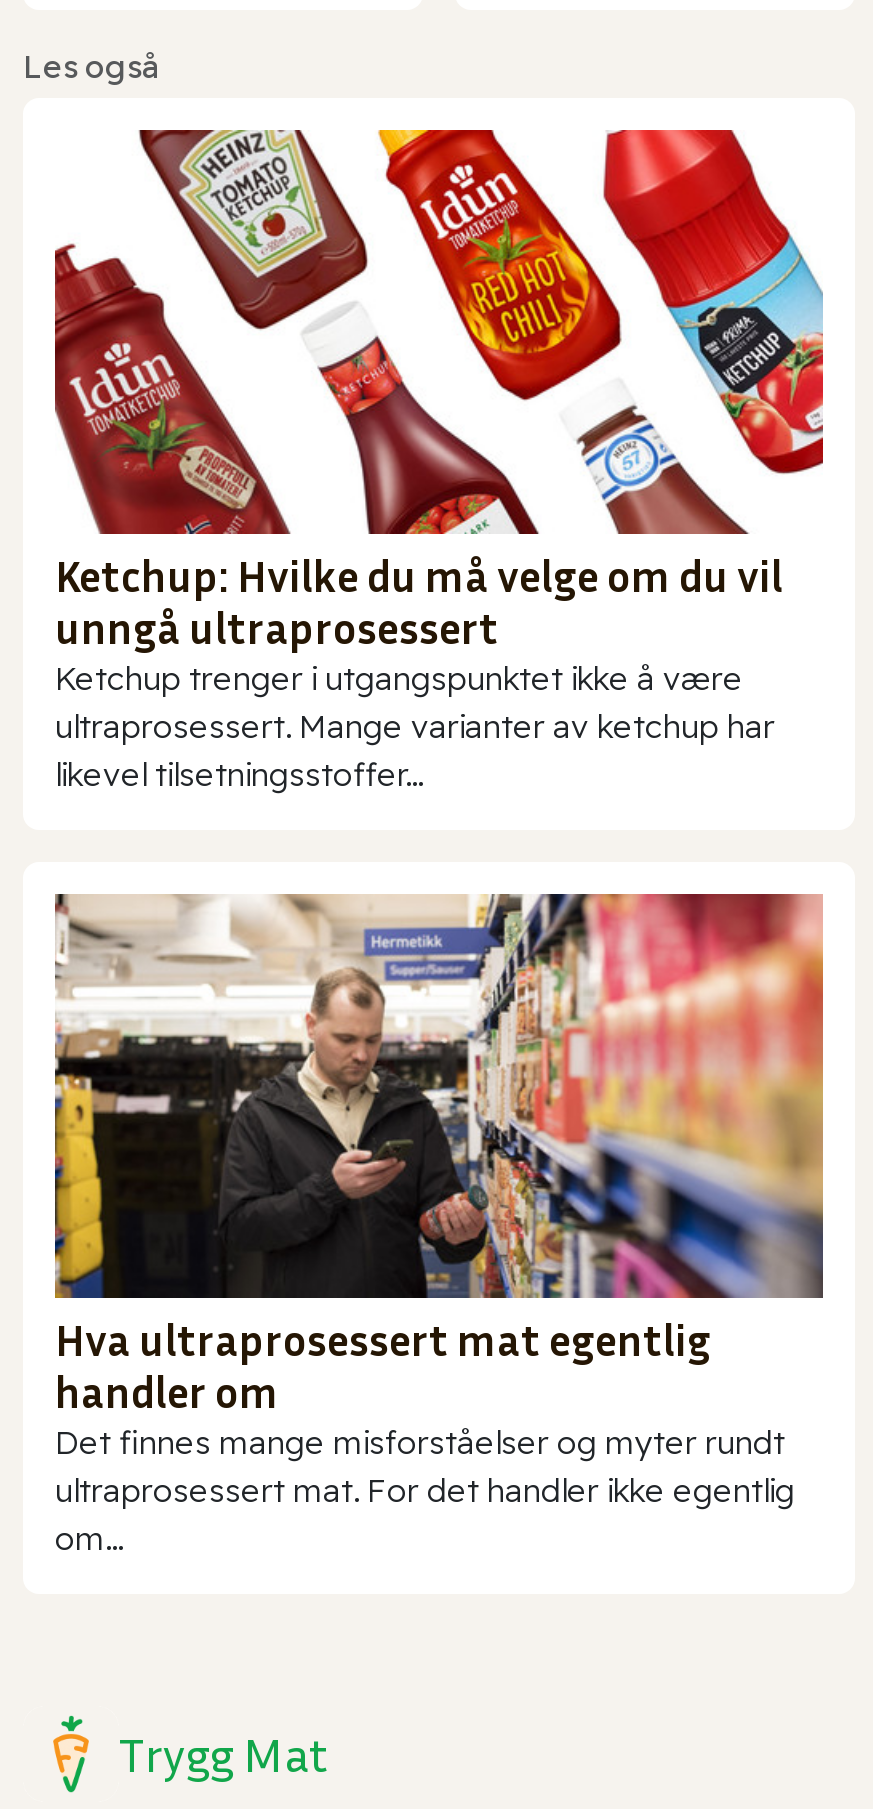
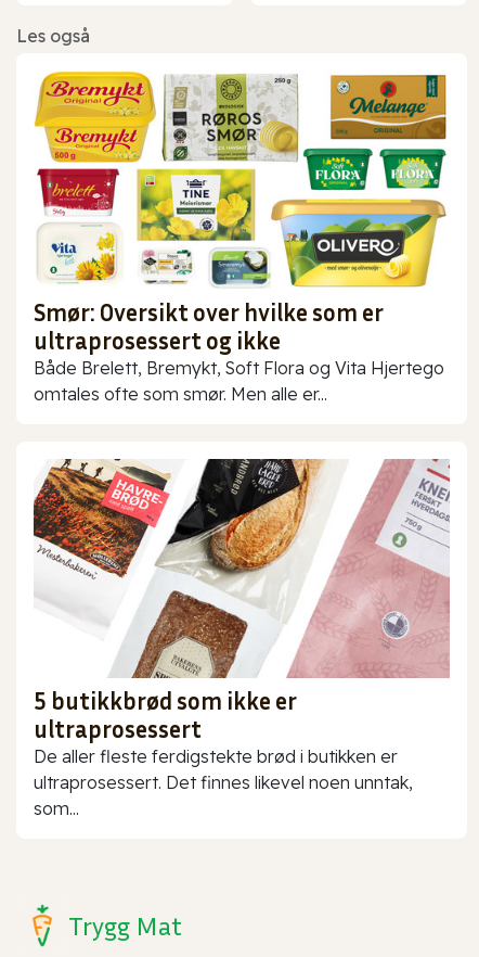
[53,128,825,794] [image] | Ketchup: Hvilke du må velge om du vil | unngå ultraprosessert | Ketchup trenger i utgangspunktet ikke å være | ultraprosessert. Mange varianter av ketchup har | likevel tilsetningsstoffer... -> [34,71,450,405] [image] | Smør: Oversikt over hvilke som er | ultraprosessert og ikke | Både Brelett, Bremykt, Soft Flora og Vita Hjertego | omtales ofte som smør. Men alle er...
[53,892,825,1557] [image] | Hva ultraprosessert mat egentlig | handler om | Det finnes mange misforståelser og myter rundt | ultraprosessert mat. For det handler ikke egentlig | om... -> [33,458,450,819] [image] | 5 butikkbrød som ikke er | ultraprosessert | De aller fleste ferdigstekte brød i butikken er | ultraprosessert. Det finnes likevel noen unntak, | som...

